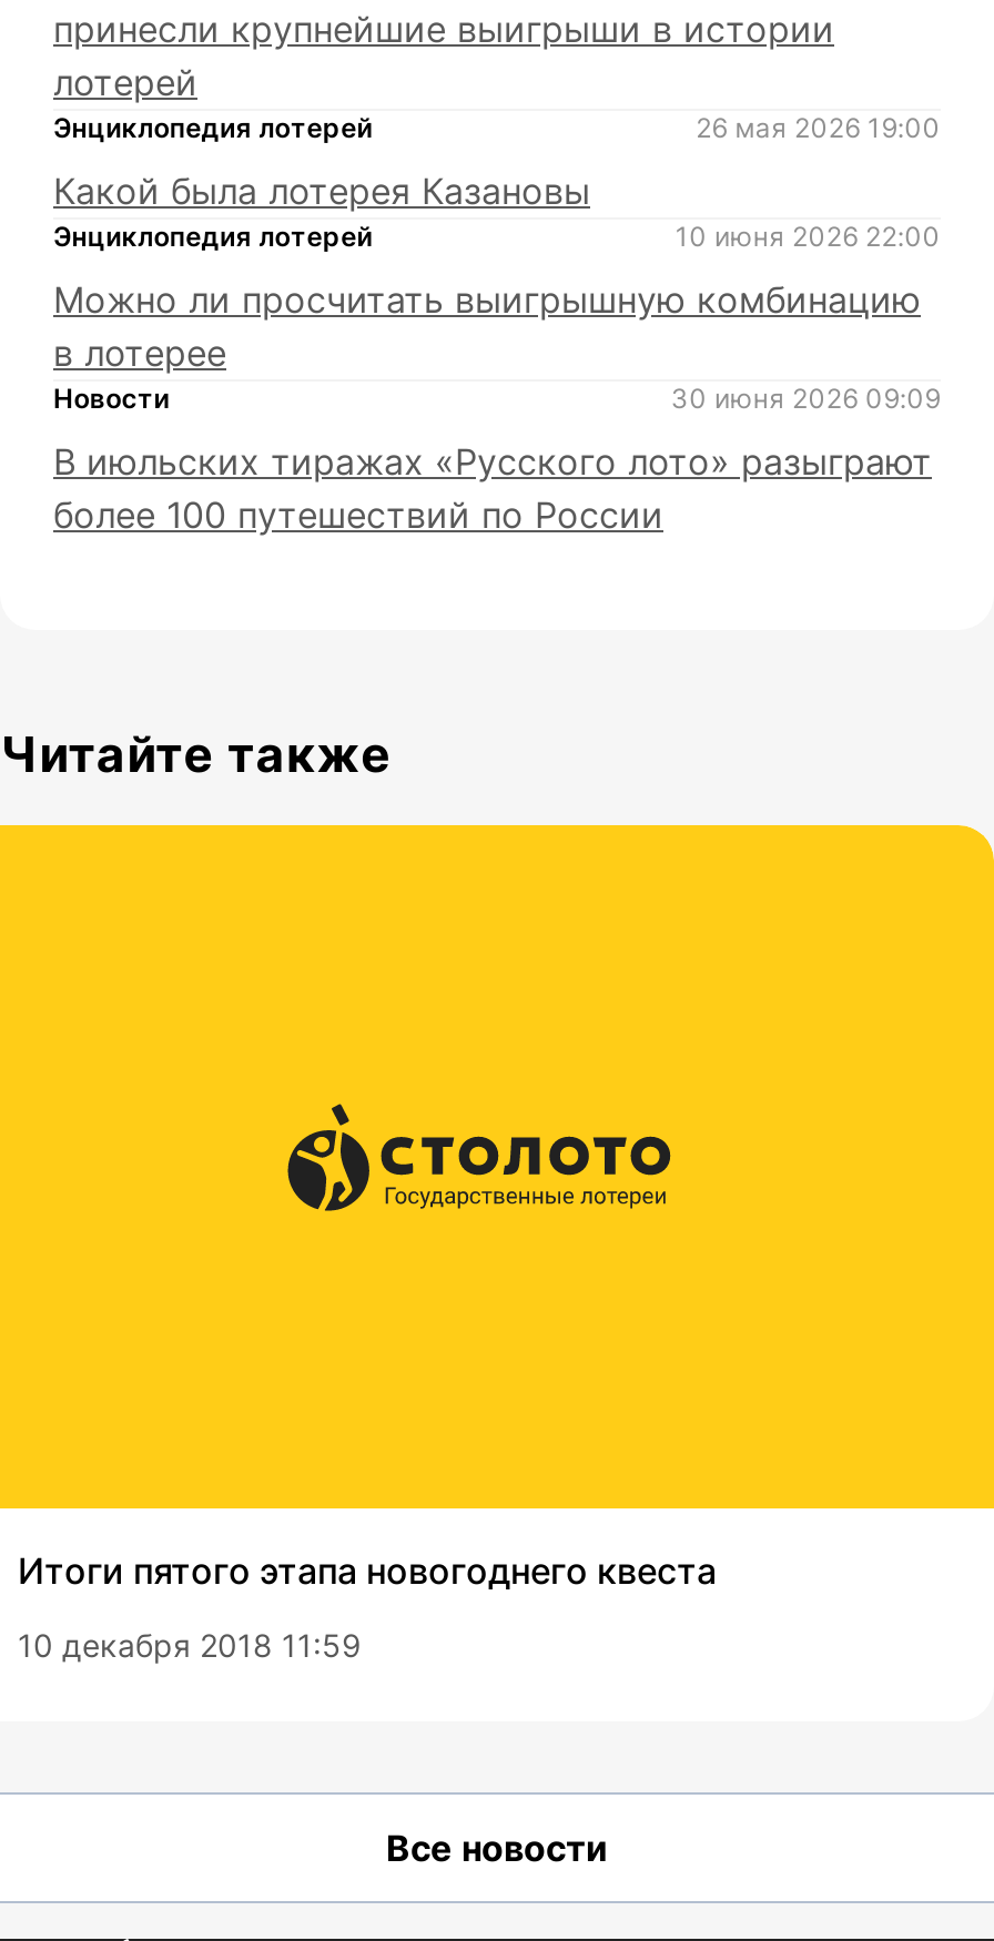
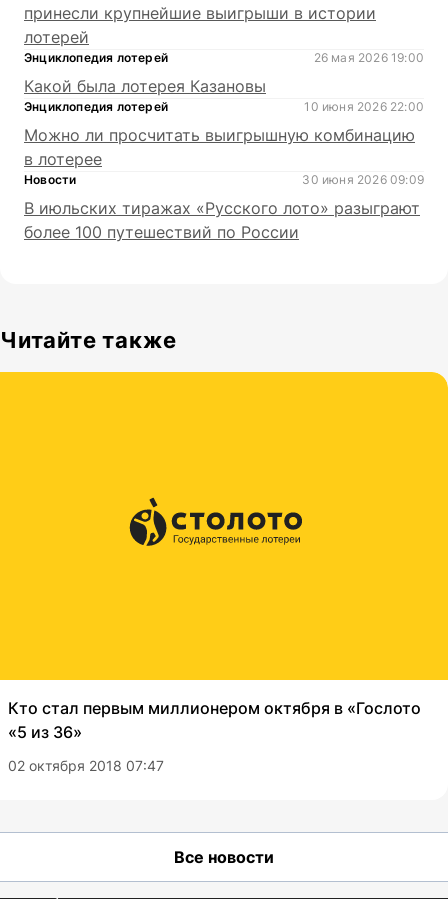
[18,1549,717,1593] Итоги пятого этапа новогоднего квеста -> [8,698,421,742] Кто стал первым миллионером октября в «Гослото | «5 из 36»
[18,1626,362,1664] 10 декабря 2018 11:59 -> [8,757,164,774] 02 октября 2018 07:47

